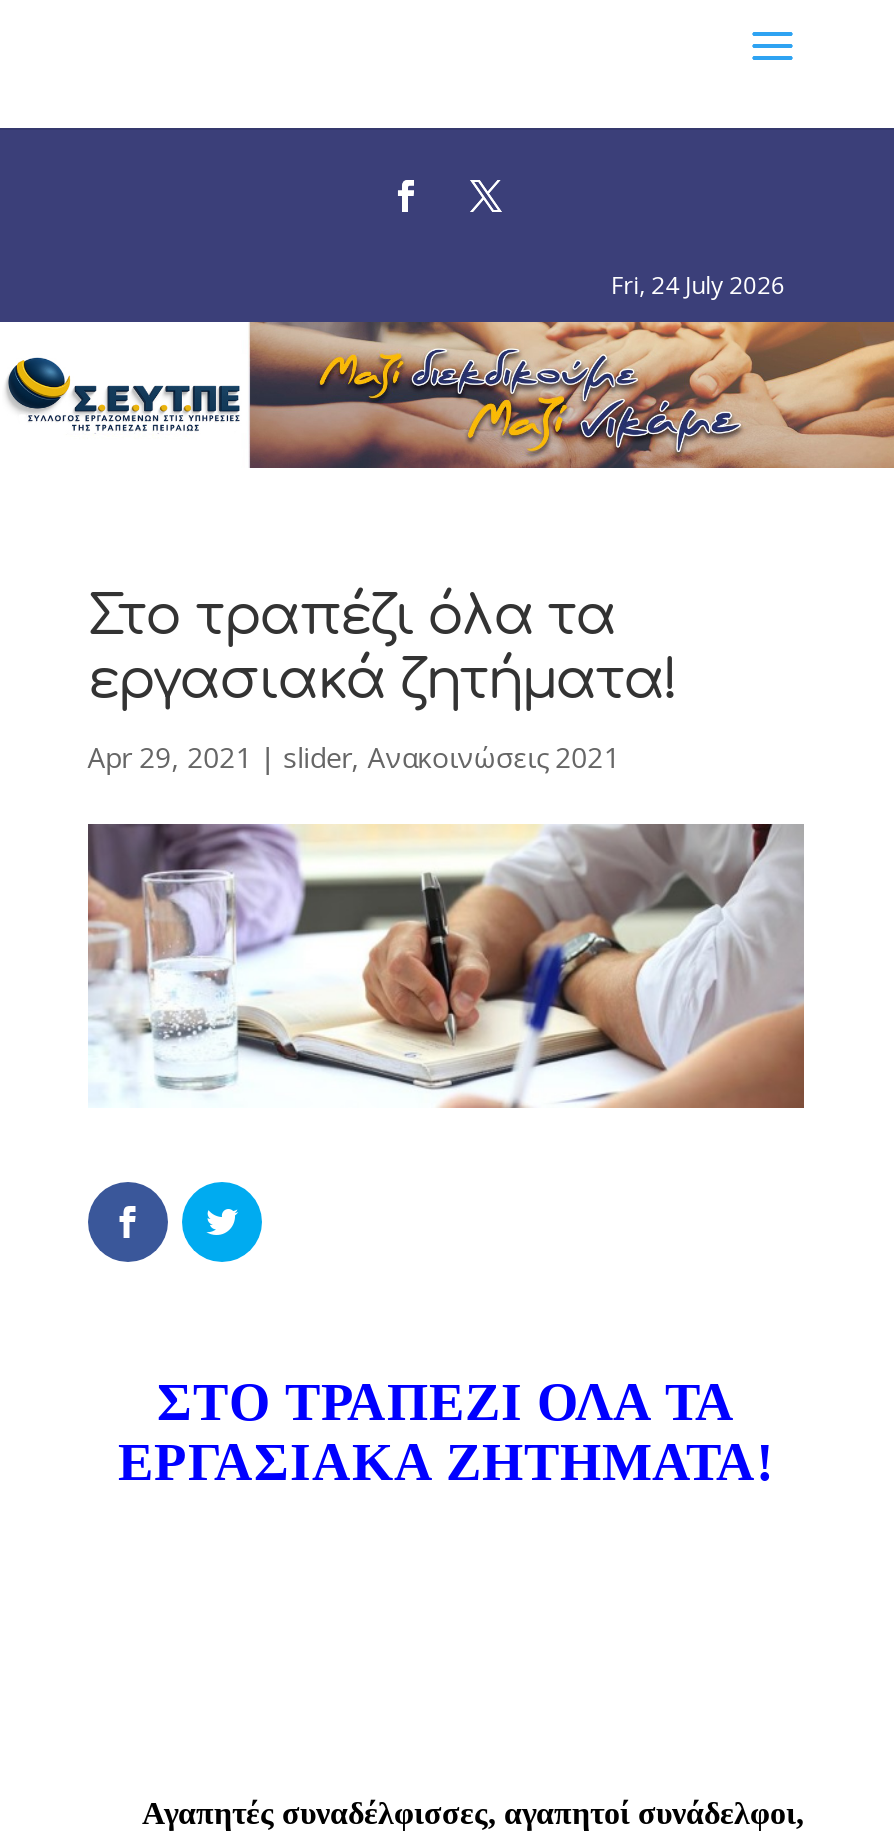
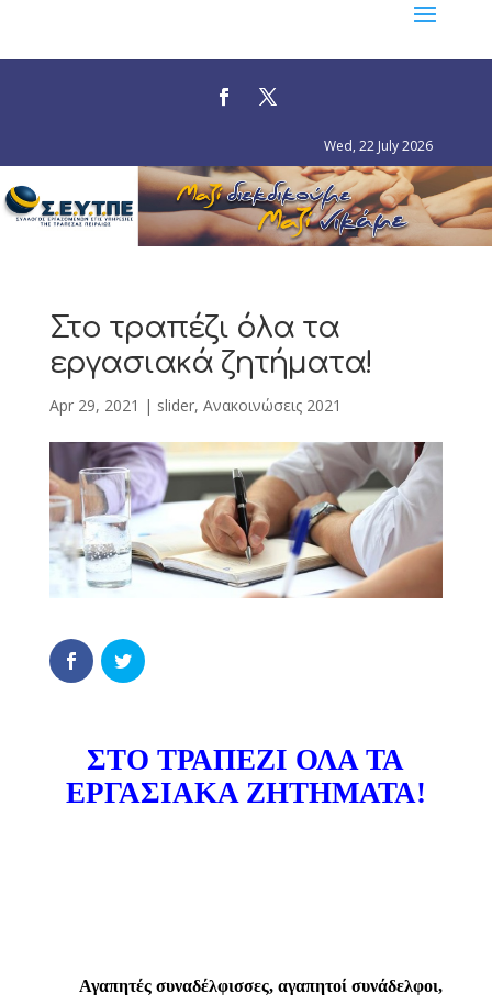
[611,268,785,302] Fri, 24 July 2026 -> [324,136,432,155] Wed, 22 July 2026

